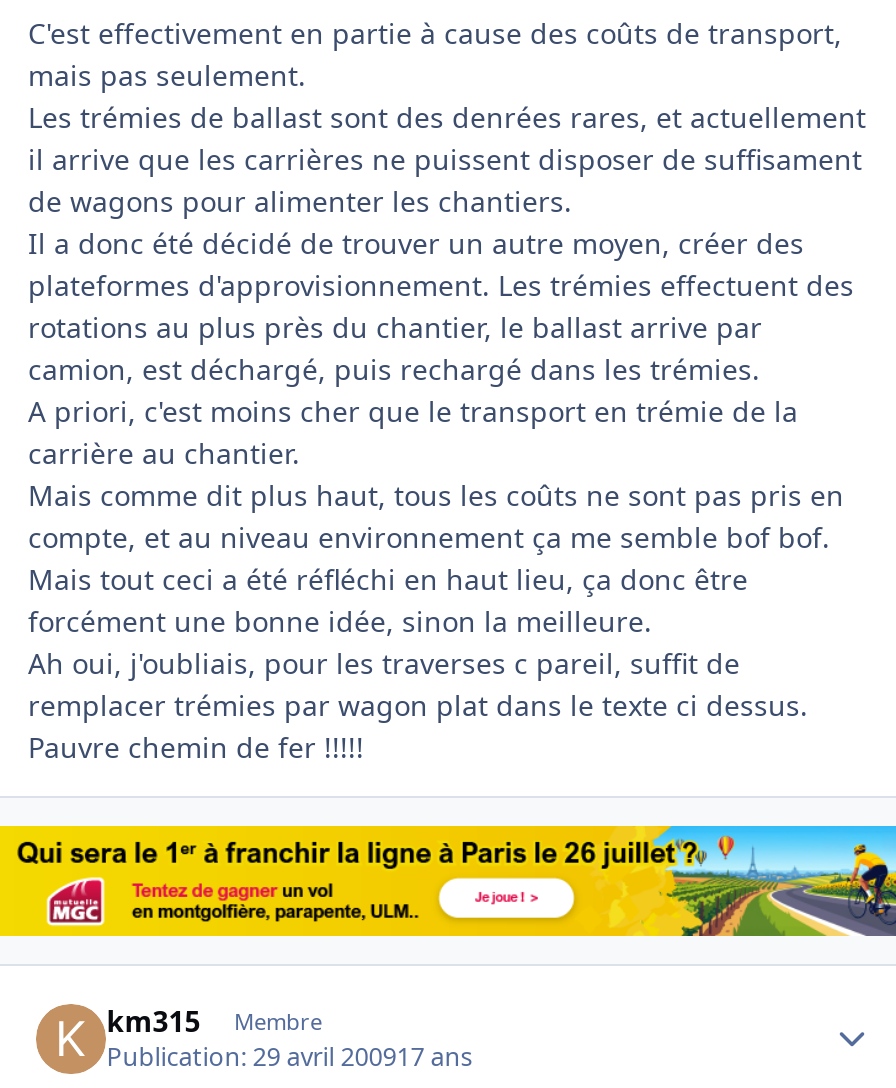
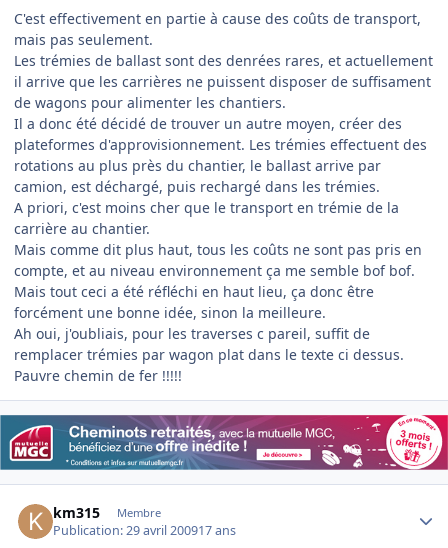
[6,824,890,938] [image] -> [3,414,445,471] [image]

